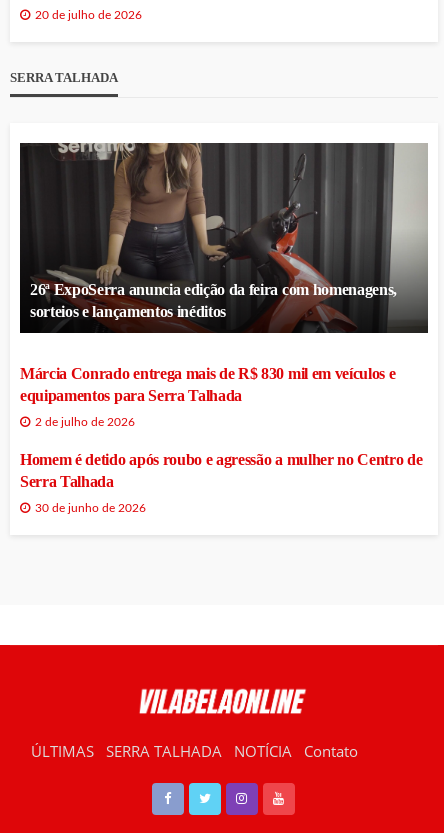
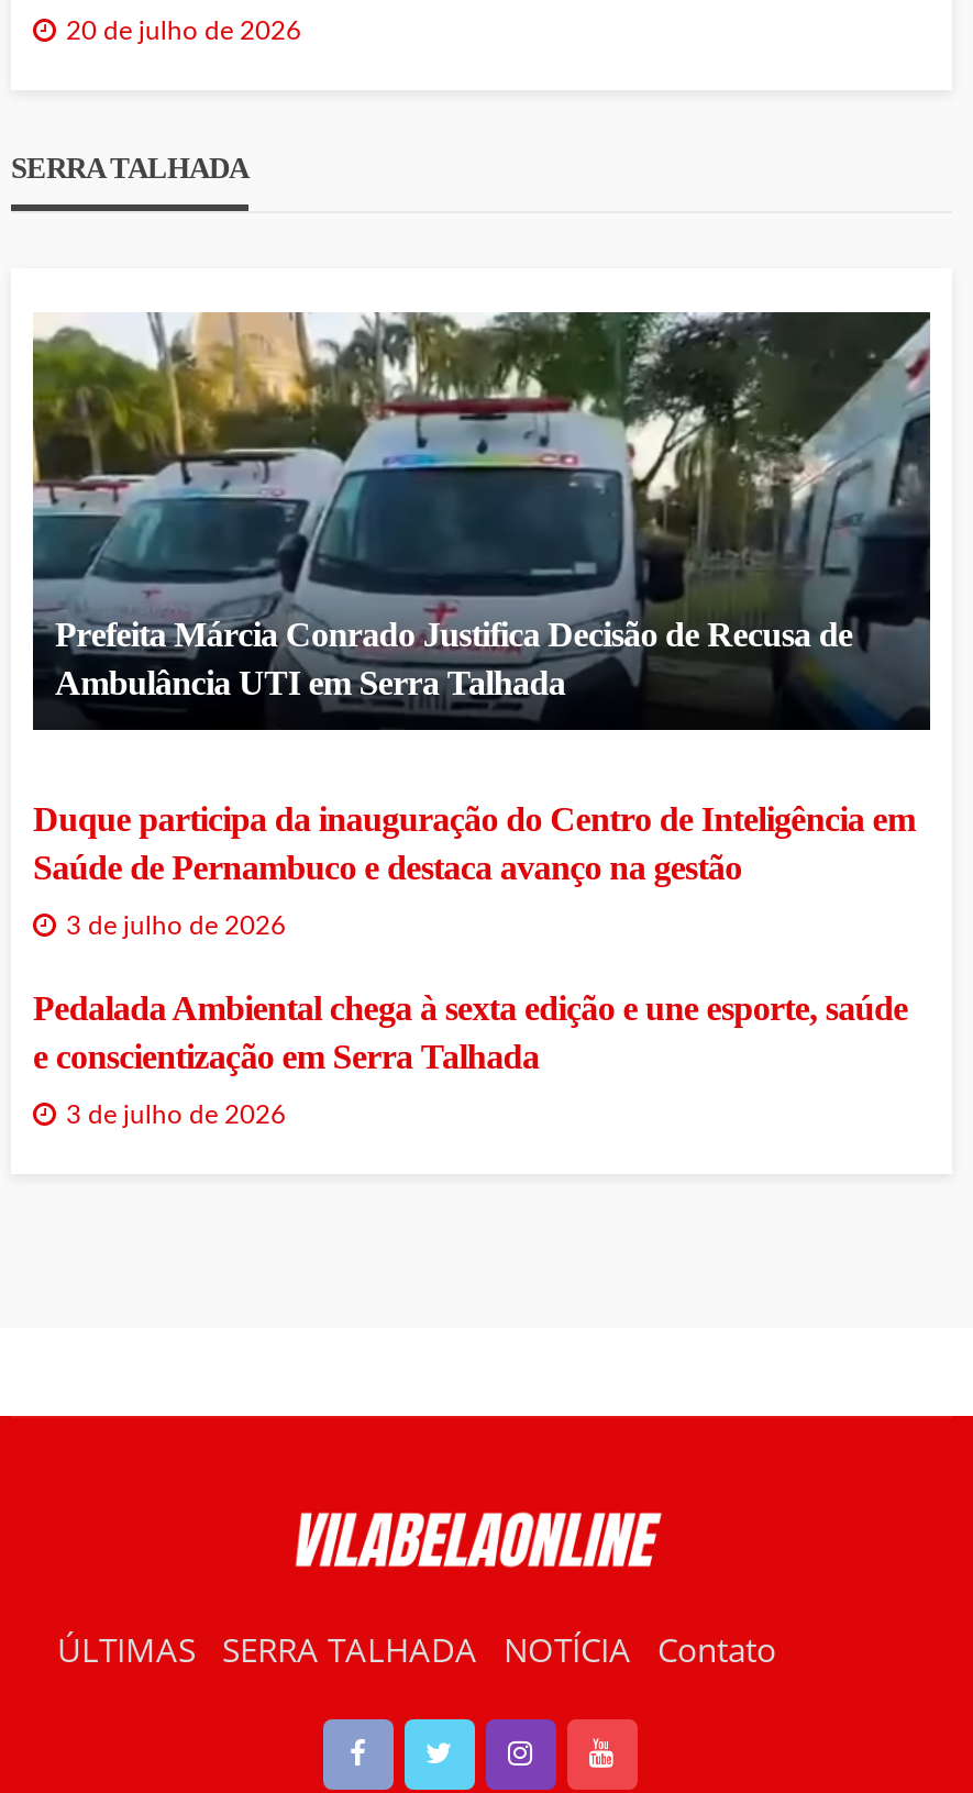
[19,142,428,333] [image] | 26ª ExpoSerra anuncia edição da feira com homenagens, | sorteios e lançamentos inéditos -> [31,312,930,730] [image] | Prefeita Márcia Conrado Justifica Decisão de Recusa de | Ambulância UTI em Serra Talhada
[20,365,395,404] Márcia Conrado entrega mais de R$ 830 mil em veículos e | equipamentos para Serra Talhada -> [33,800,915,886] Duque participa da inauguração do Centro de Inteligência em | Saúde de Pernambuco e destaca avanço na gestão
[35,416,135,428] 2 de julho de 2026 -> [66,912,286,939] 3 de julho de 2026
[20,451,422,490] Homem é detido após roubo e agressão a mulher no Centro de | Serra Talhada -> [33,989,908,1075] Pedalada Ambiental chega à sexta edição e une esporte, saúde | e conscientização em Serra Talhada
[35,502,146,514] 30 de junho de 2026 -> [66,1101,286,1127] 3 de julho de 2026

